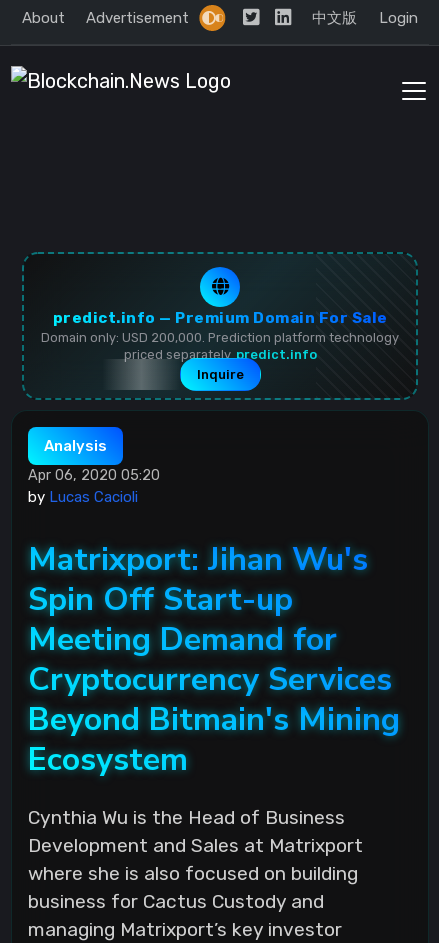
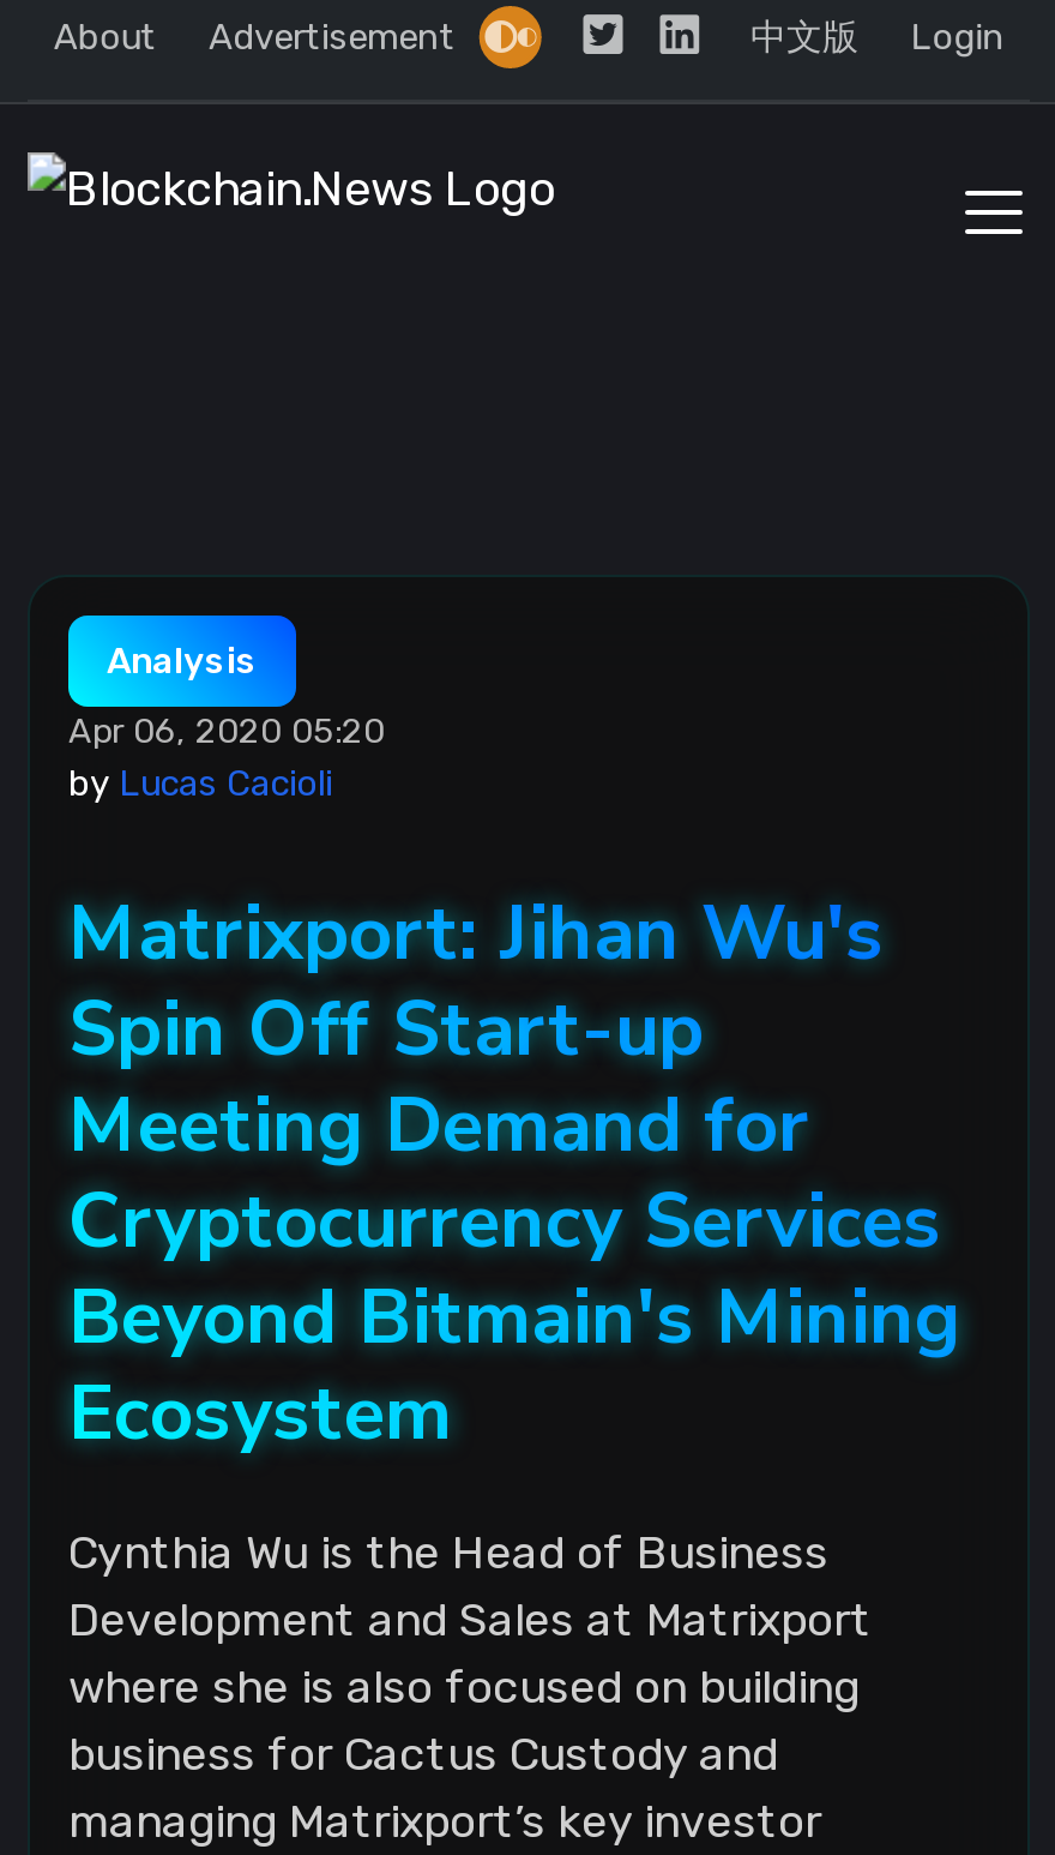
[22,251,418,400] [image] | predict.info — Premium Domain For Sale | Domain only: USD 200,000. Prediction platform technology | priced separately. predict.info | Inquire -> none

